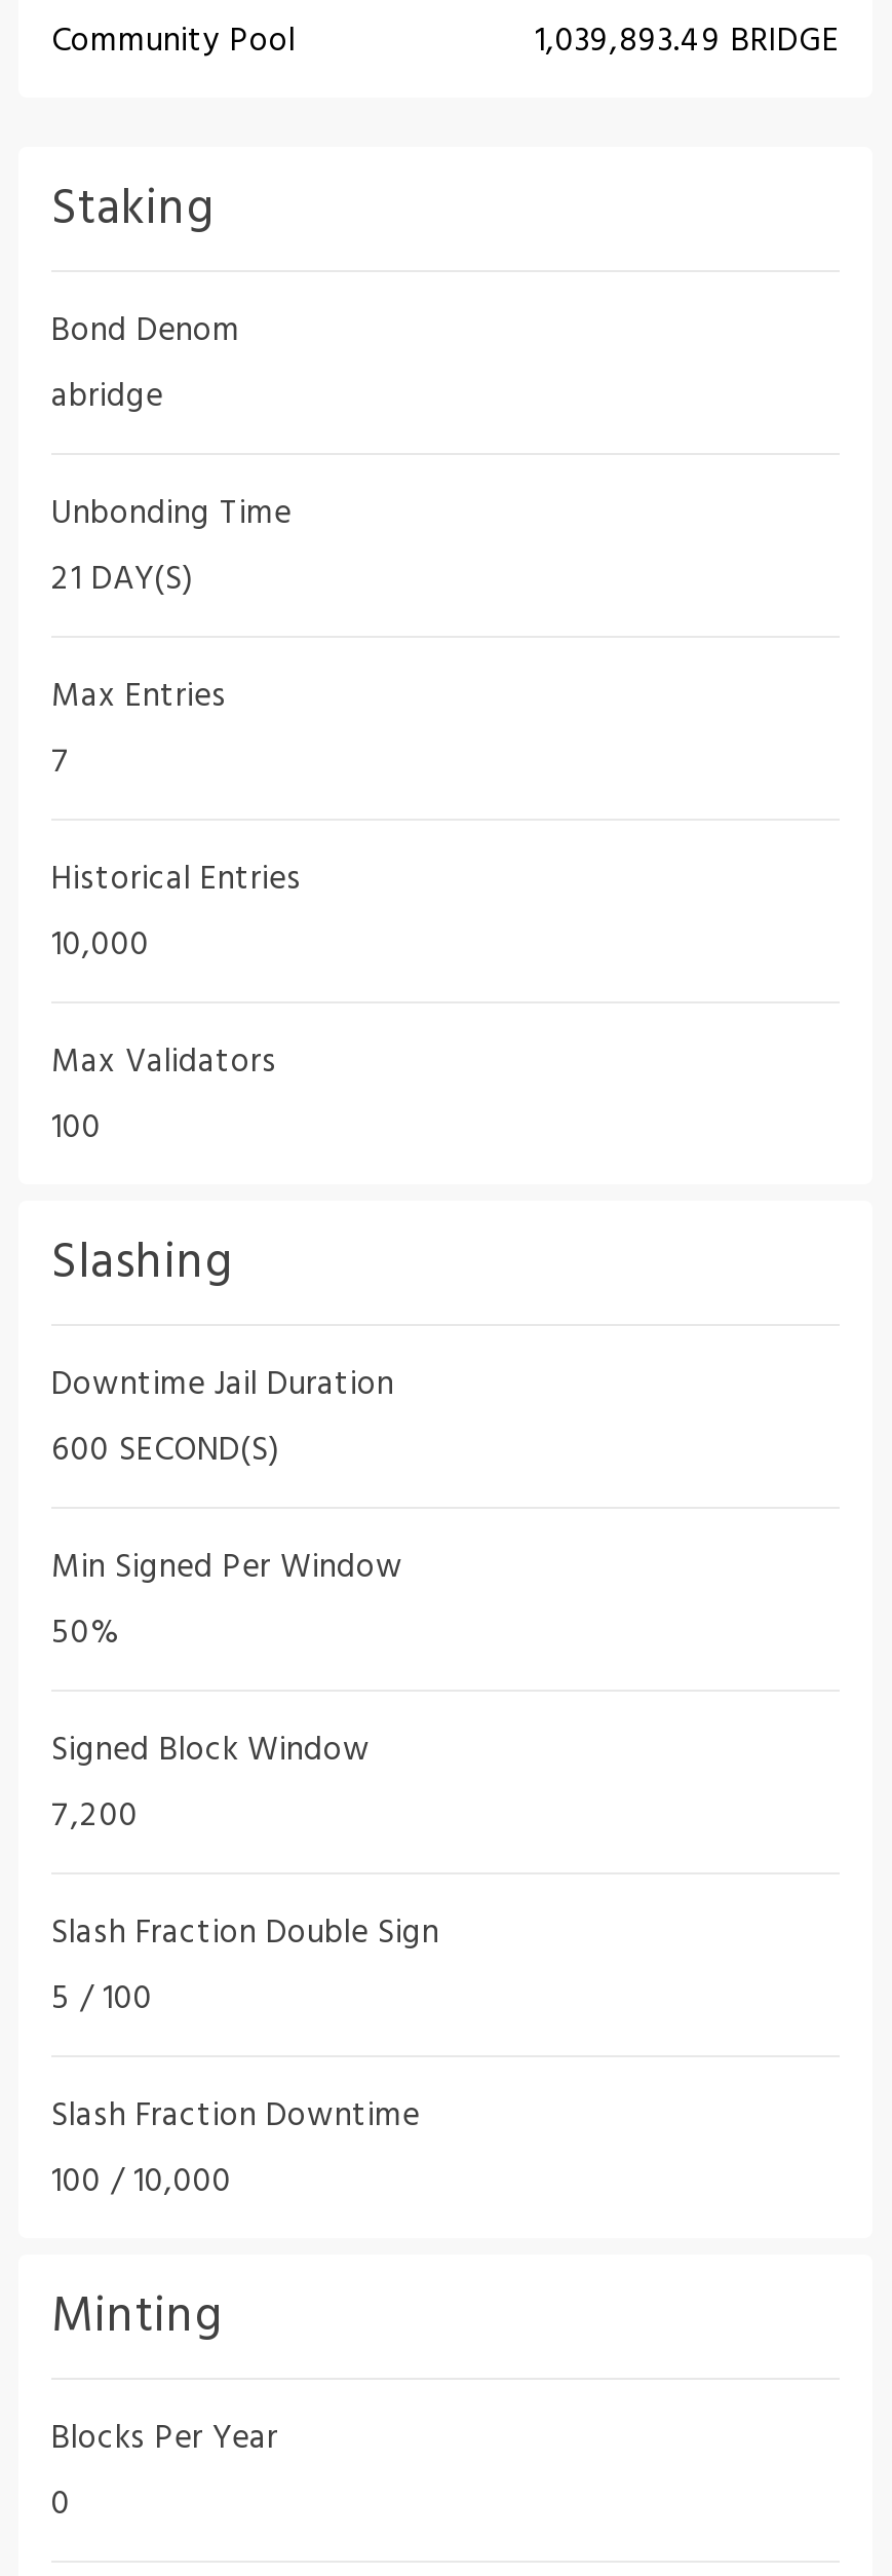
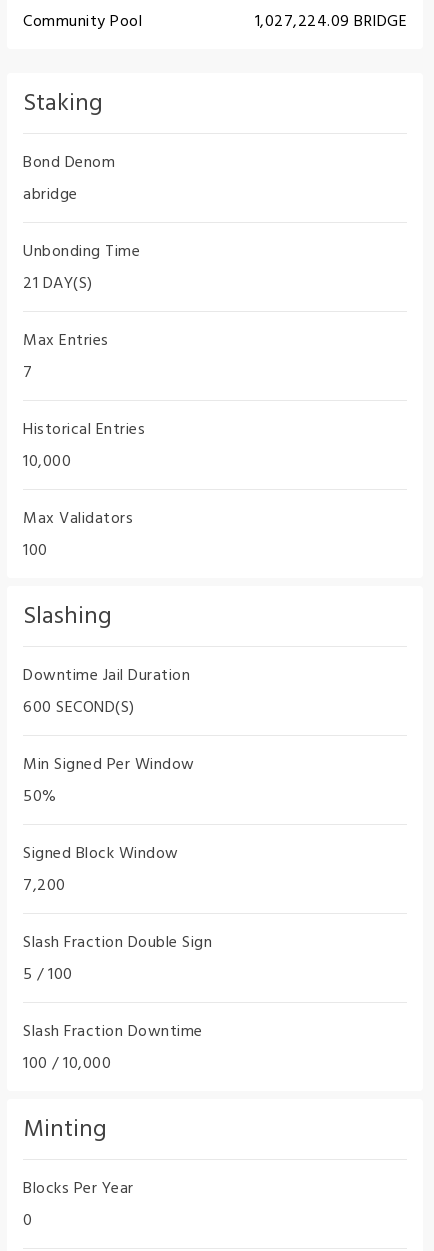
[535,17,840,63] 1,039,893.49 BRIDGE -> [254,10,407,32] 1,027,224.09 BRIDGE

